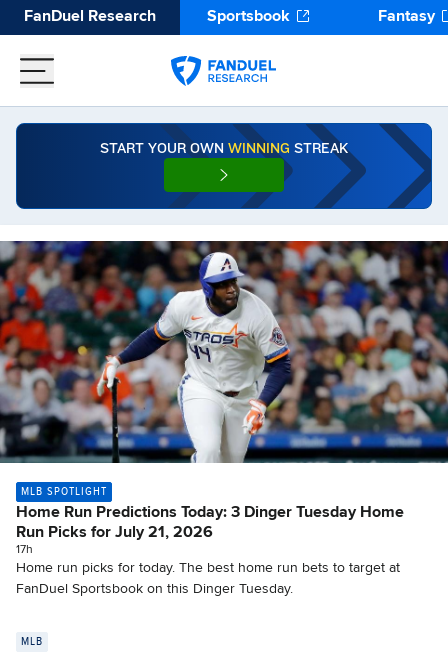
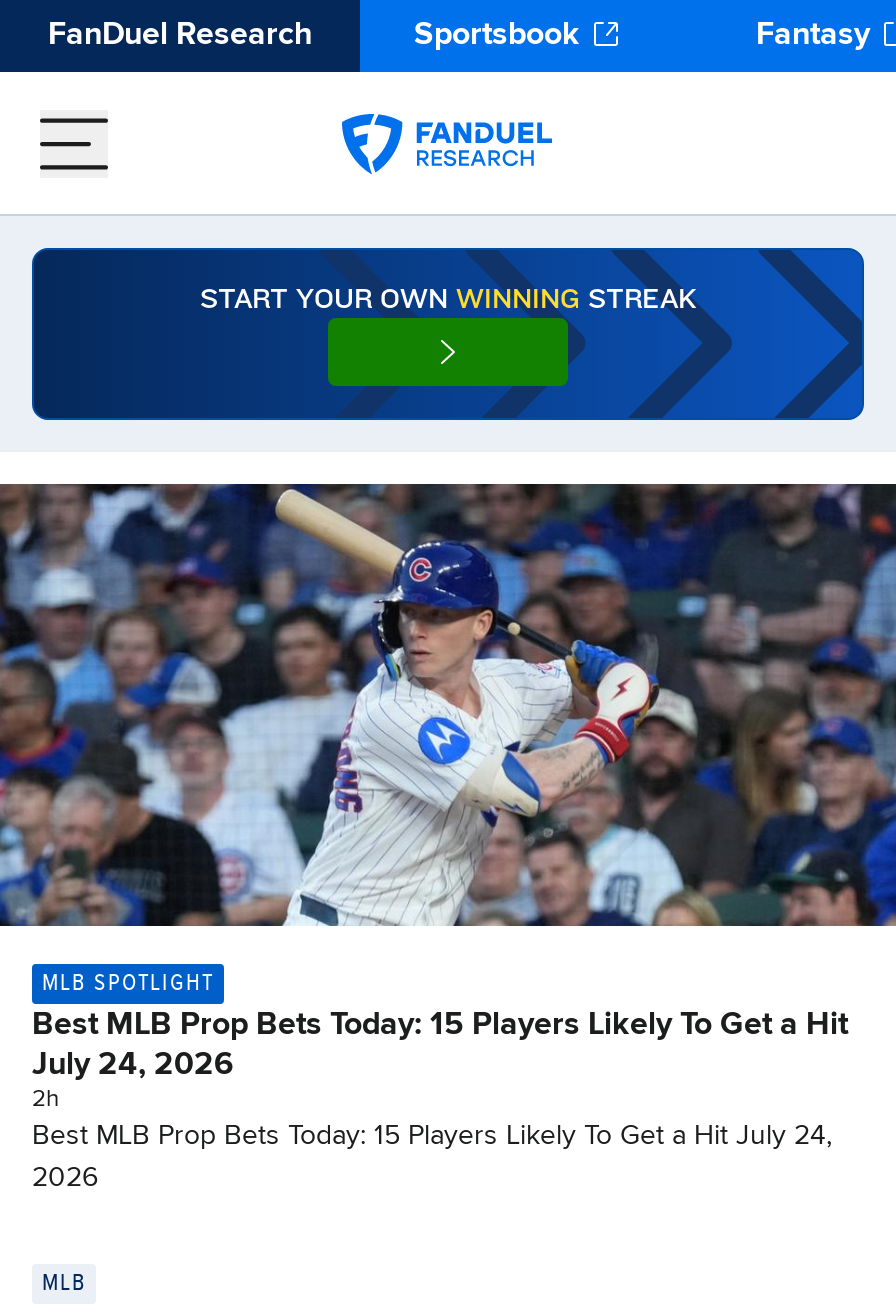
[3,240,445,464] [image] -> [6,482,890,926] [image]
[16,505,404,575] Home Run Predictions Today: 3 Dinger Tuesday Home | Run Picks for July 21, 2026 | 17h | Home run picks for today. The best home run bets to target at -> [32,1010,848,1150] Best MLB Prop Bets Today: 15 Players Likely To Get a Hit | July 24, 2026 | 2h | Best MLB Prop Bets Today: 15 Players Likely To Get a Hit July 24,
[16,582,293,596] FanDuel Sportsbook on this Dinger Tuesday. -> [32,1164,98,1192] 2026

